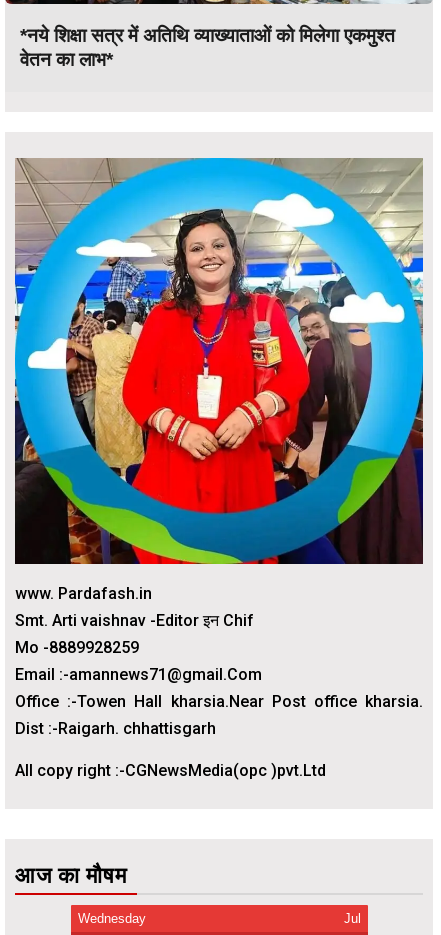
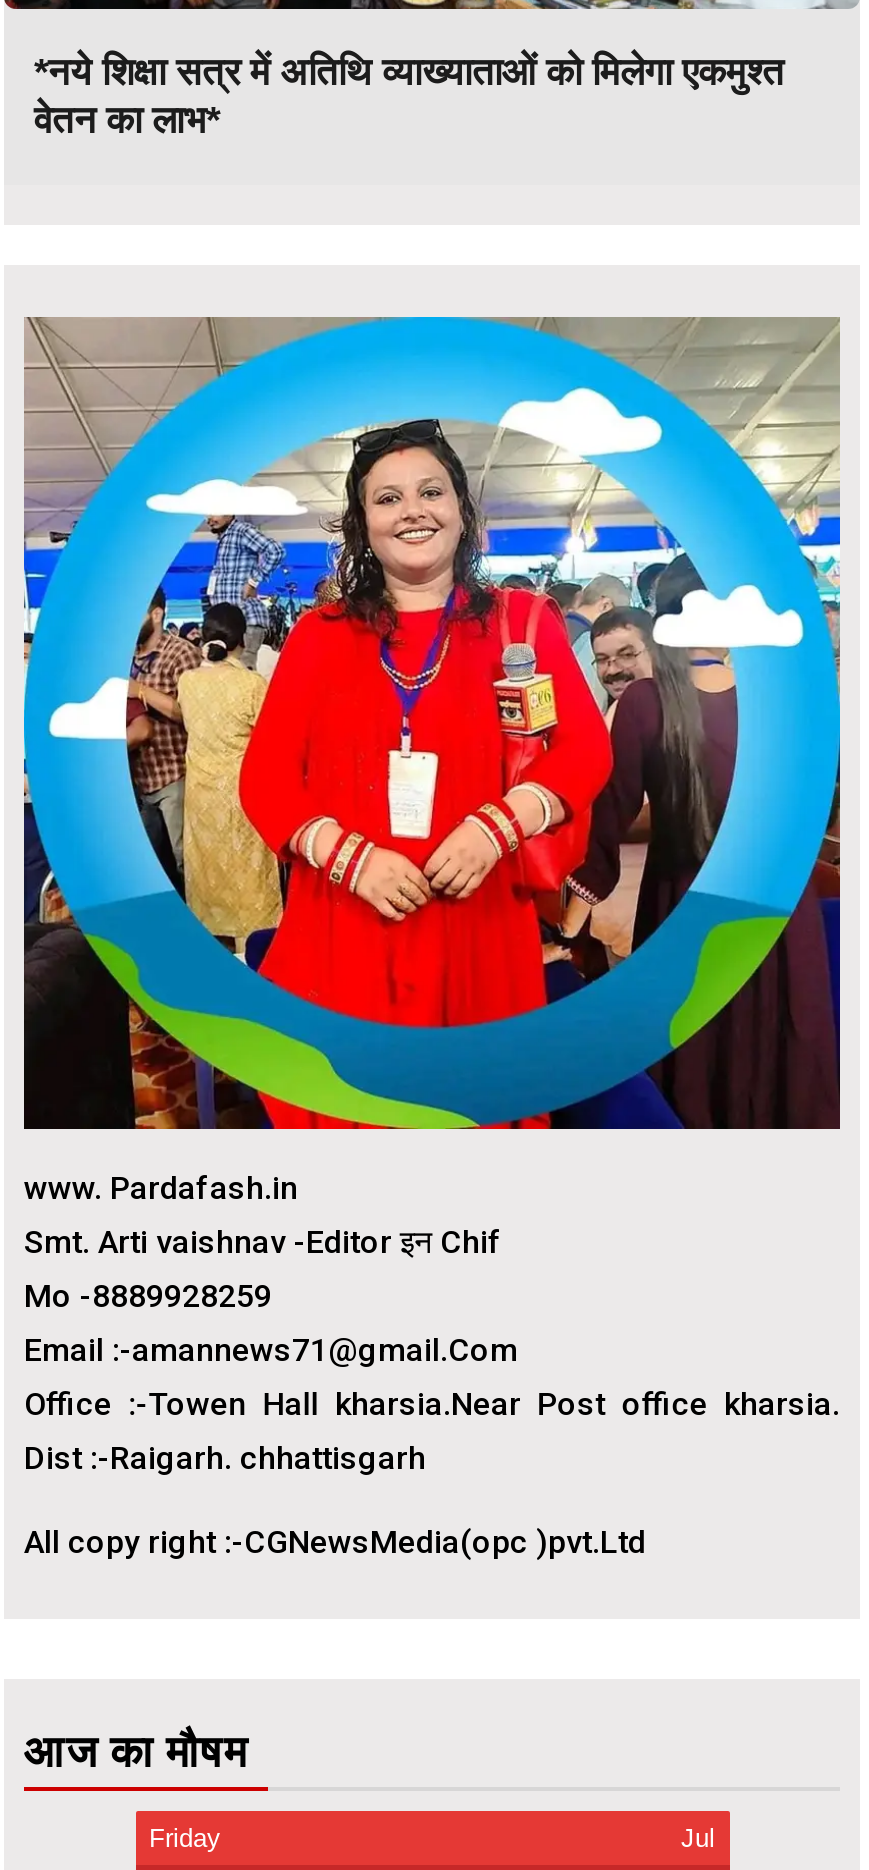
[77,911,145,926] Wednesday -> [149,1823,221,1853] Friday

